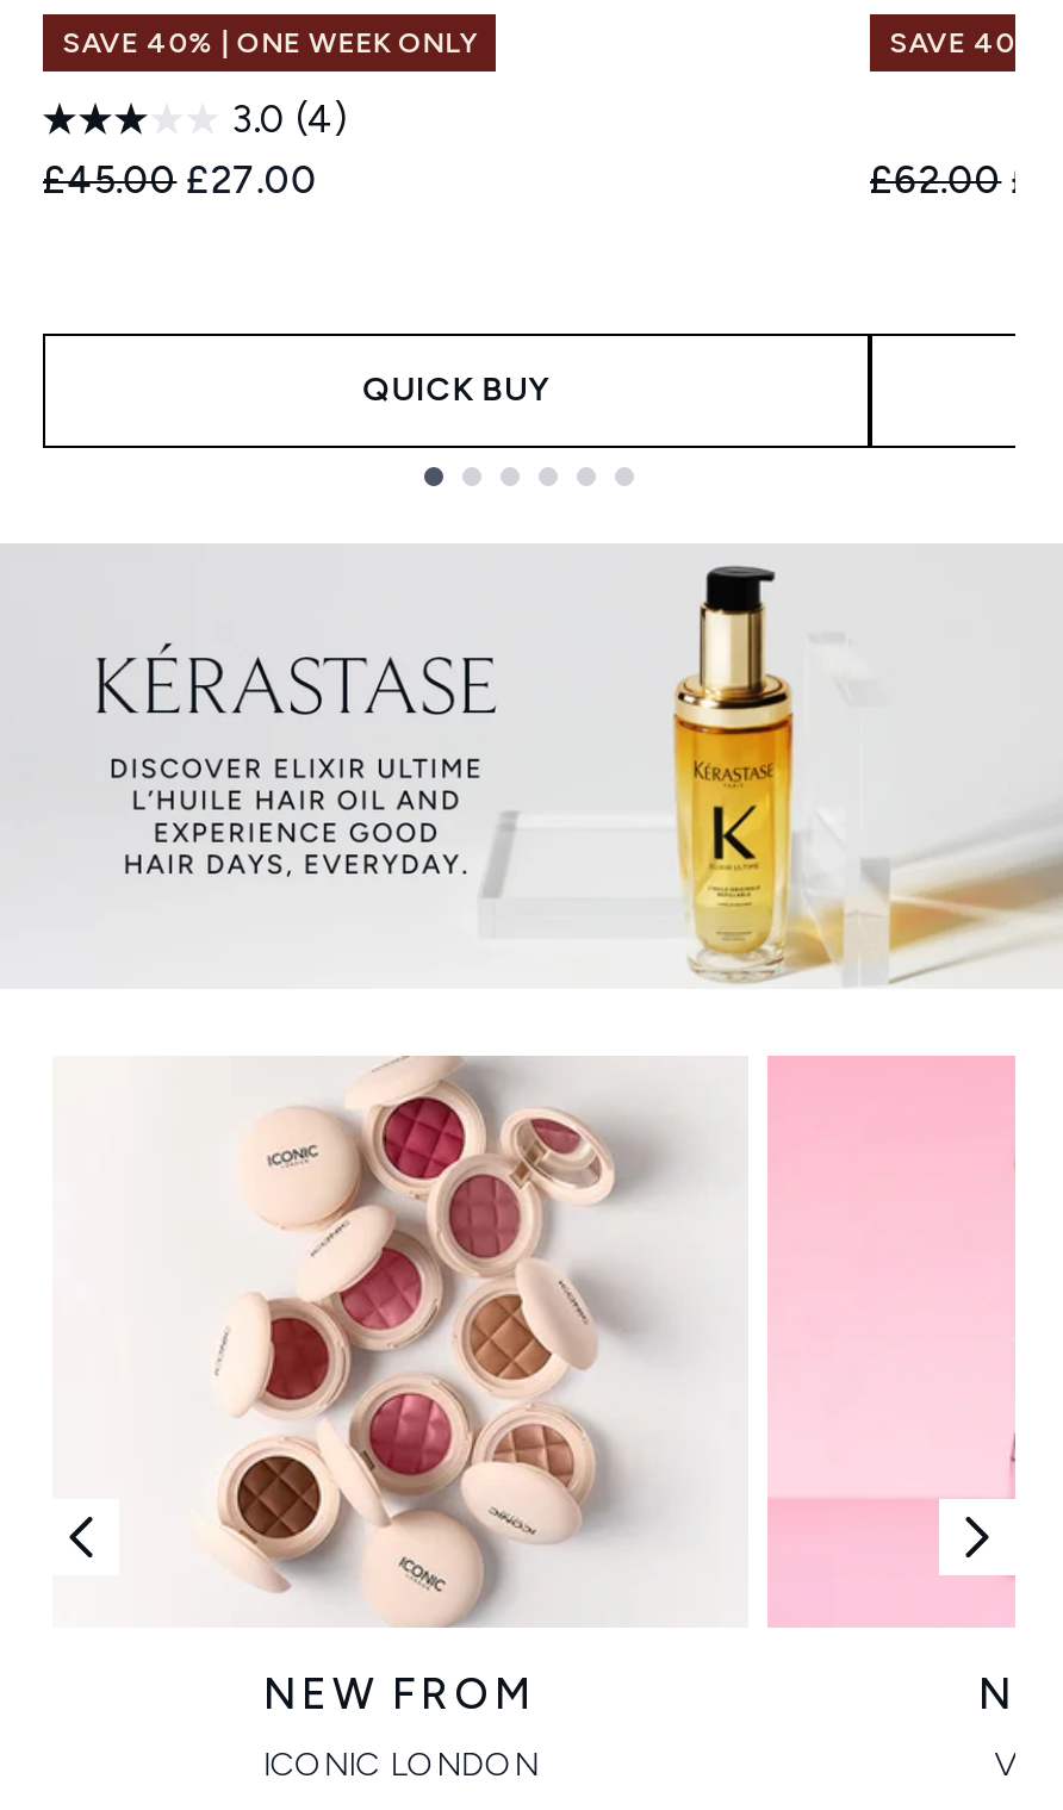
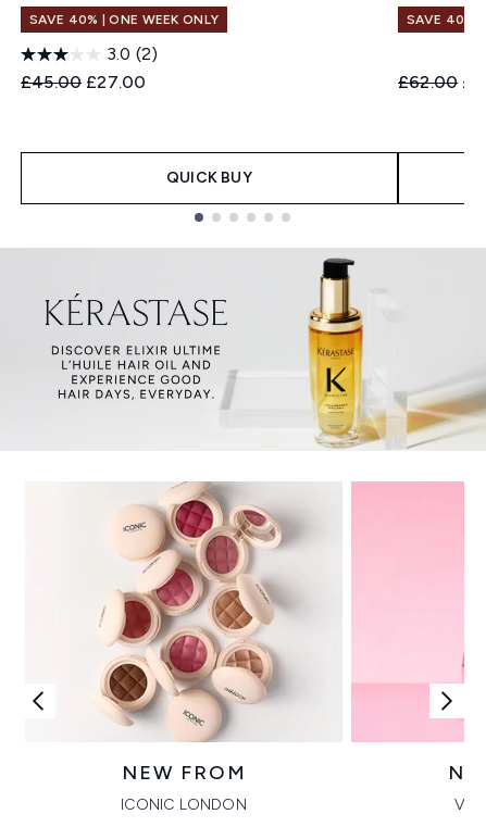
[231,96,348,141] 3.0 (4) -> [107,44,158,64] 3.0 (2)

